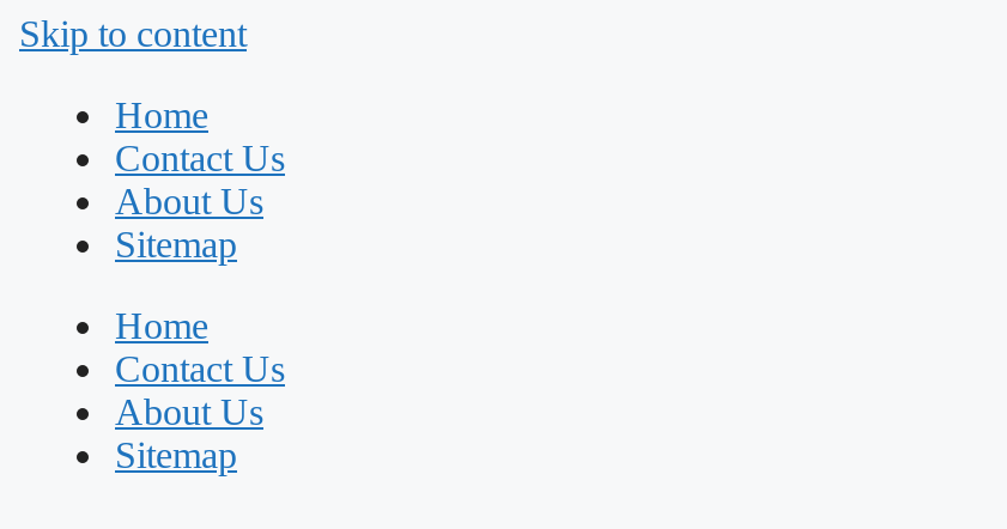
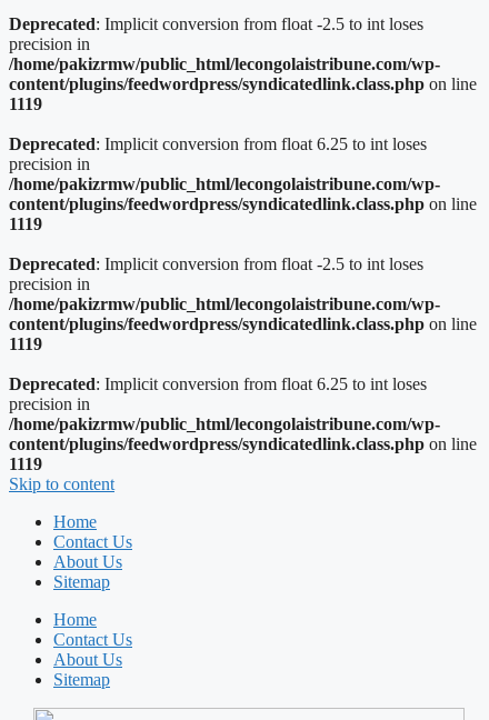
none -> [9,14,477,473] Deprecated: Implicit conversion from float -2.5 to int loses | precision in | /home/pakizrmw/public_html/lecongolaistribune.com/wp- | content/plugins/feedwordpress/syndicatedlink.class.php on line | 1119 | Deprecated: Implicit conversion from float 6.25 to int loses | precision in | /home/pakizrmw/public_html/lecongolaistribune.com/wp- | content/plugins/feedwordpress/syndicatedlink.class.php on line | 1119 | Deprecated: Implicit conversion from float -2.5 to int loses | precision in | /home/pakizrmw/public_html/lecongolaistribune.com/wp- | content/plugins/feedwordpress/syndicatedlink.class.php on line | 1119 | Deprecated: Implicit conversion from float 6.25 to int loses | precision in | /home/pakizrmw/public_html/lecongolaistribune.com/wp- | content/plugins/feedwordpress/syndicatedlink.class.php on line | 1119

